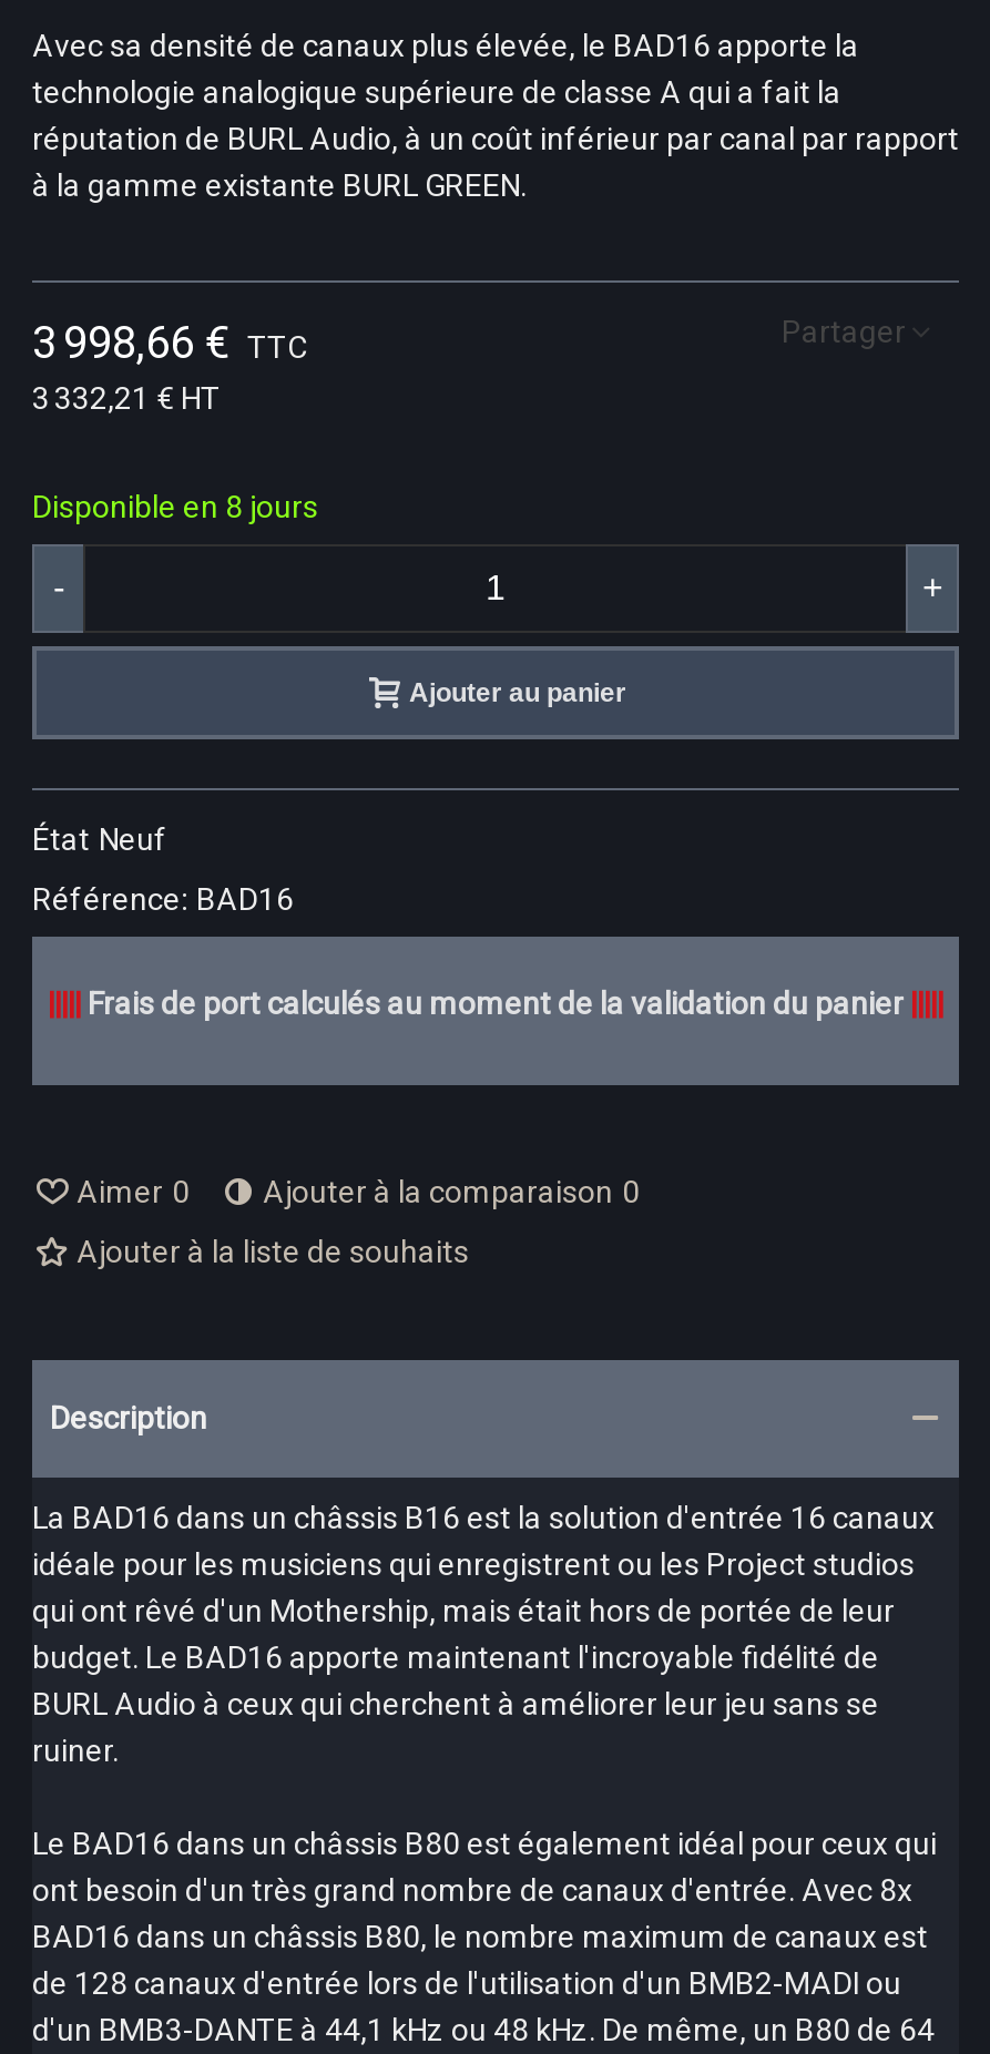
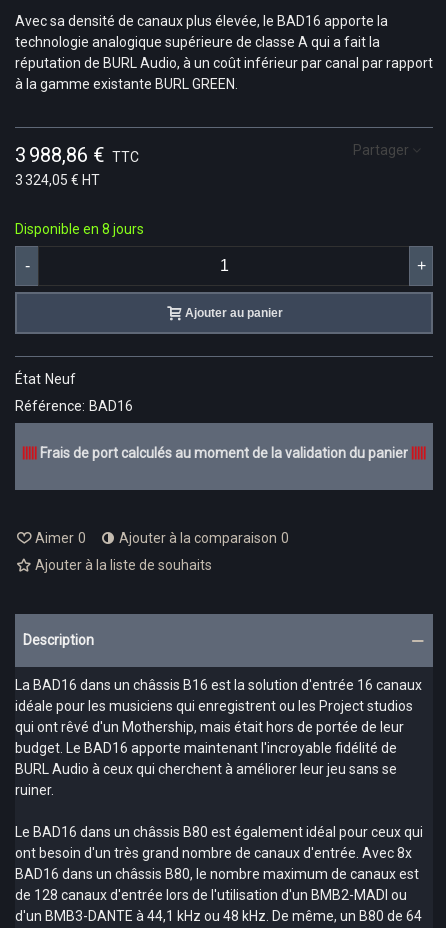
[32,314,307,368] 3 998,66 € TTC -> [15,143,139,167] 3 988,86 € TTC
[32,379,221,414] 3 332,21 € HT -> [15,172,100,188] 3 324,05 € HT

